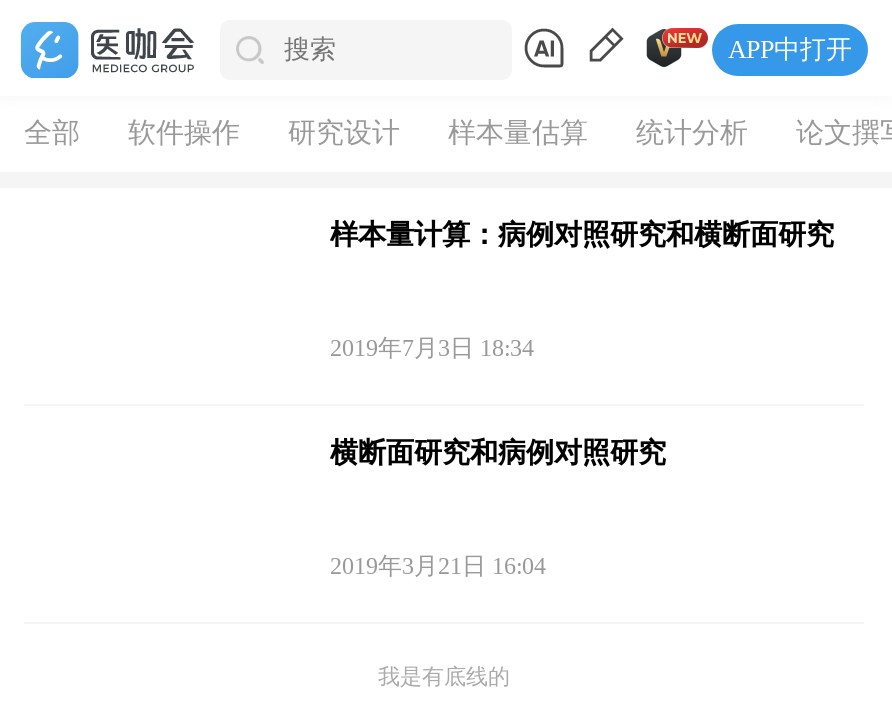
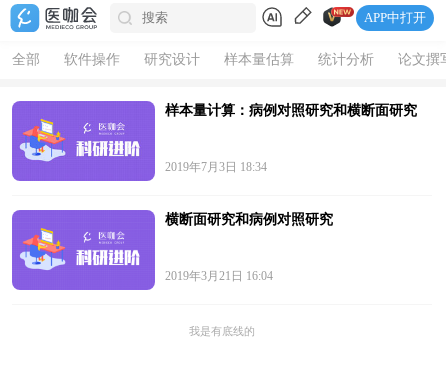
none -> [11,100,156,182] [image]
none -> [11,209,156,291] [image]

